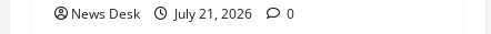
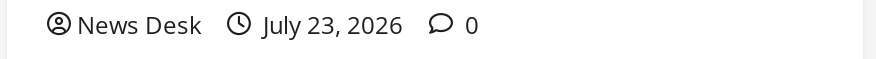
[71,5,294,23] News Desk July 21, 2026 0 -> [77,9,479,43] News Desk July 23, 2026 0

